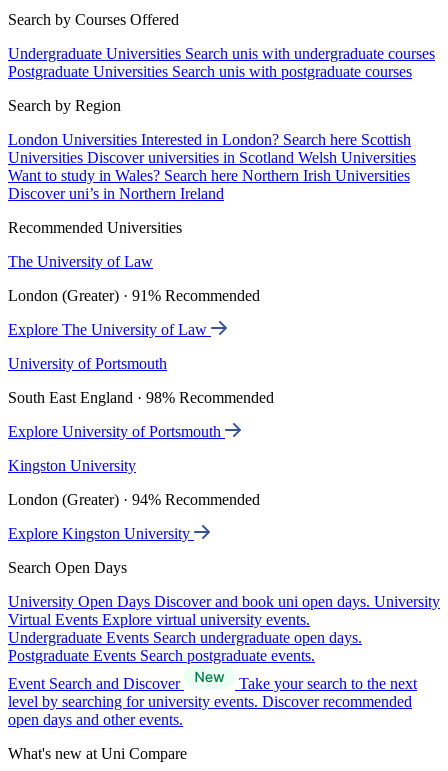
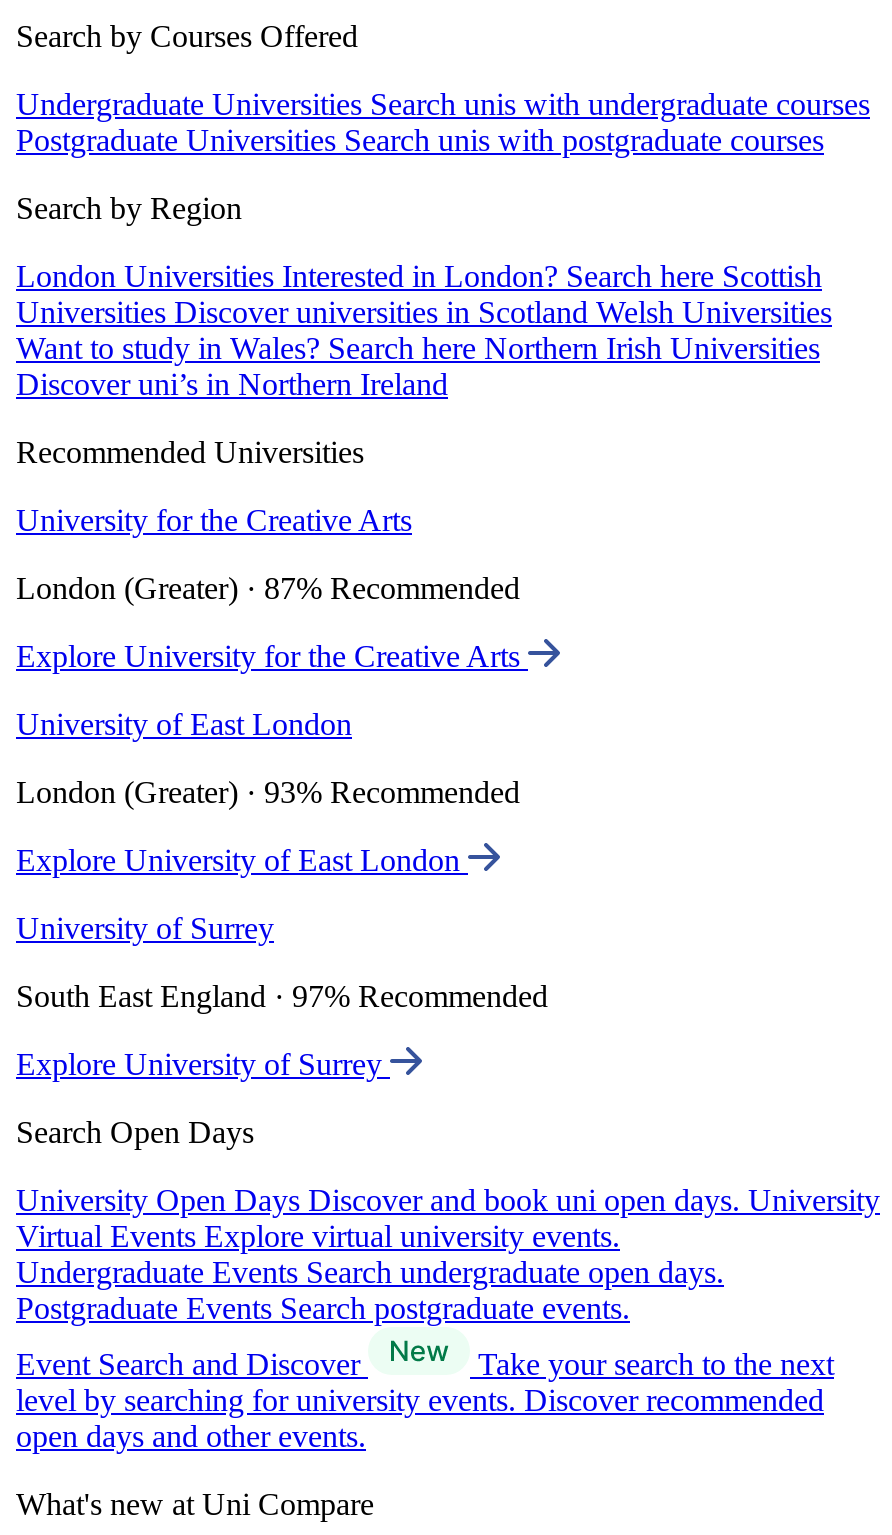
[8,253,153,270] The University of Law -> [16,503,412,537] University for the Creative Arts
[8,287,260,304] London (Greater) · 91% Recommended -> [16,571,520,605] London (Greater) · 87% Recommended
[8,321,211,338] Explore The University of Law -> [16,639,528,673] Explore University for the Creative Arts
[8,355,167,372] University of Portsmouth -> [16,707,352,741] University of East London
[8,389,274,406] South East England · 98% Recommended -> [16,775,520,809] London (Greater) · 93% Recommended
[8,423,225,440] Explore University of Portsmouth -> [16,843,468,877] Explore University of East London
[8,457,136,474] Kingston University -> [16,911,274,945] University of Surrey
[8,491,260,508] London (Greater) · 94% Recommended -> [16,979,548,1013] South East England · 97% Recommended
[8,525,194,542] Explore Kingston University -> [16,1047,390,1081] Explore University of Surrey

